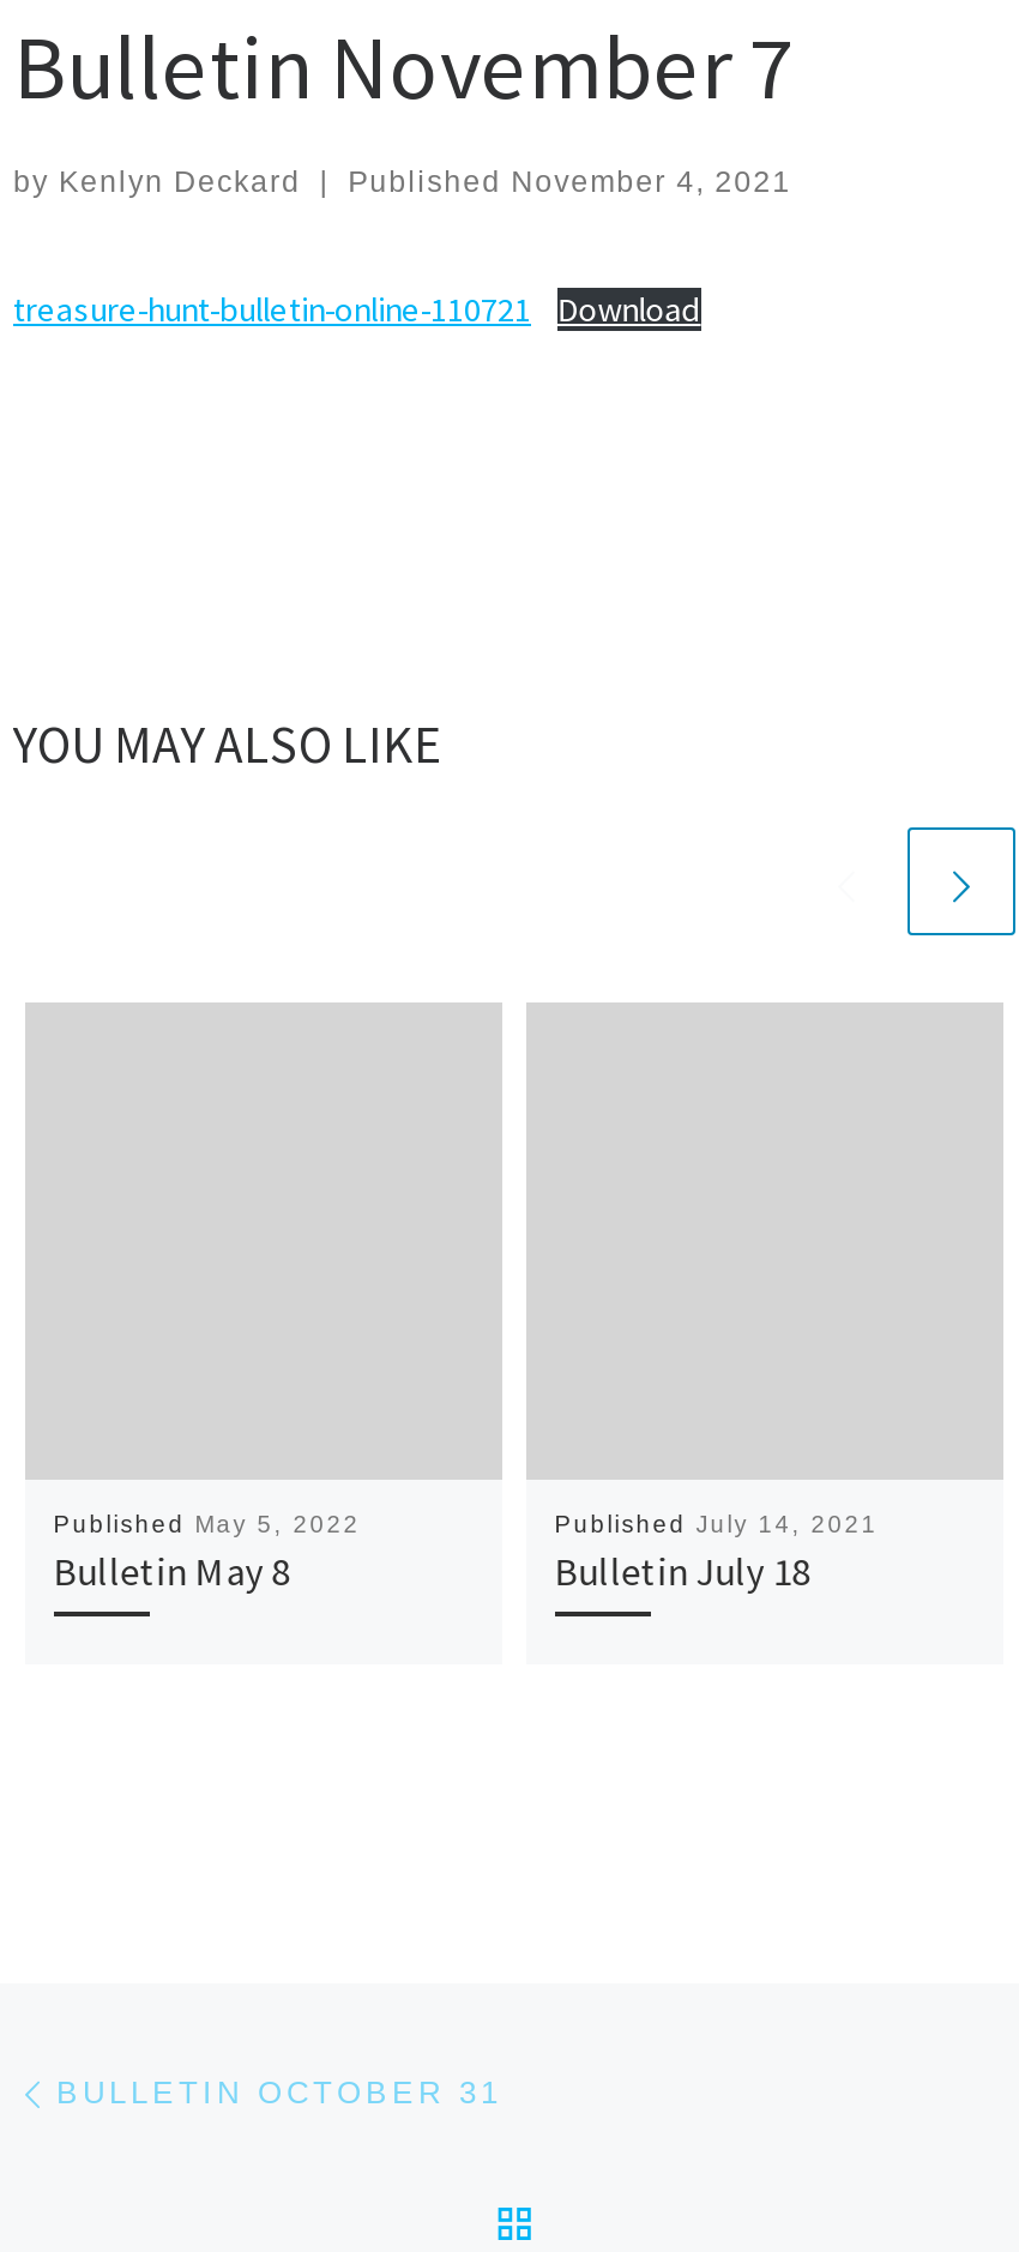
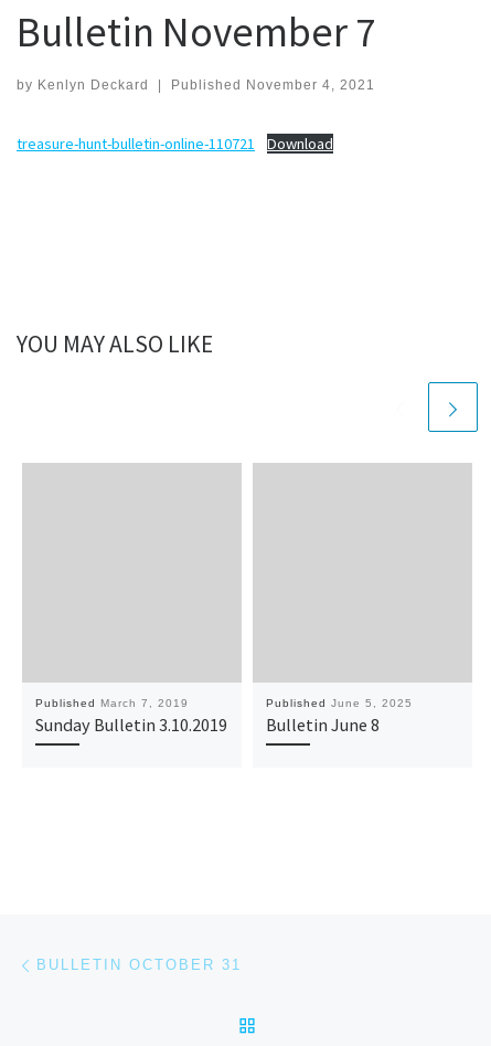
[53,1512,360,1596] Published May 5, 2022 | Bulletin May 8 -> [35,697,227,736] Published March 7, 2019 | Sunday Bulletin 3.10.2019
[554,1512,878,1596] Published July 14, 2021 | Bulletin July 18 -> [266,697,412,736] Published June 5, 2025 | Bulletin June 8

